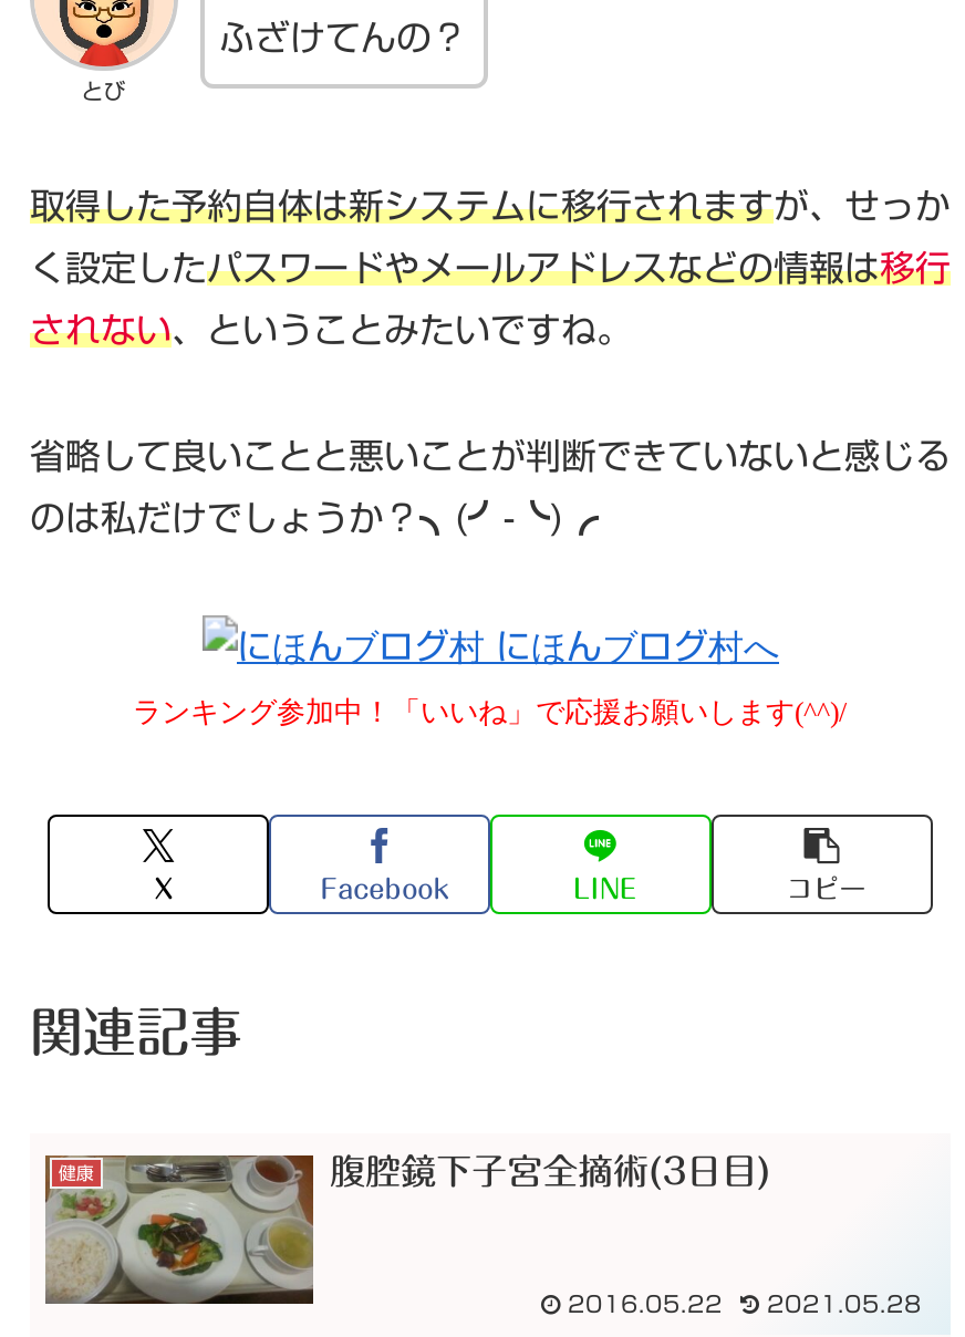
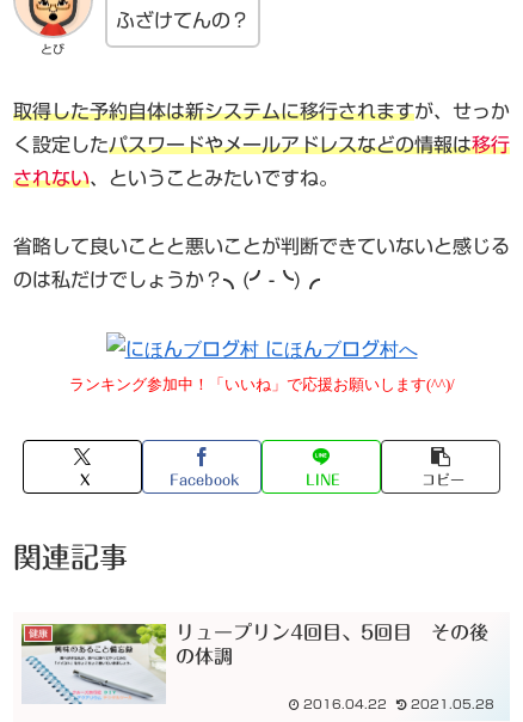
[43,1152,770,1306] [image] | 腹腔鏡下子宮全摘術(3日目) -> [20,622,488,705] [image] | リュープリン4回目、5回目 その後 | の体調
[568,1292,922,1314] 2016.05.22 2021.05.28 -> [303,698,494,710] 2016.04.22 2021.05.28

